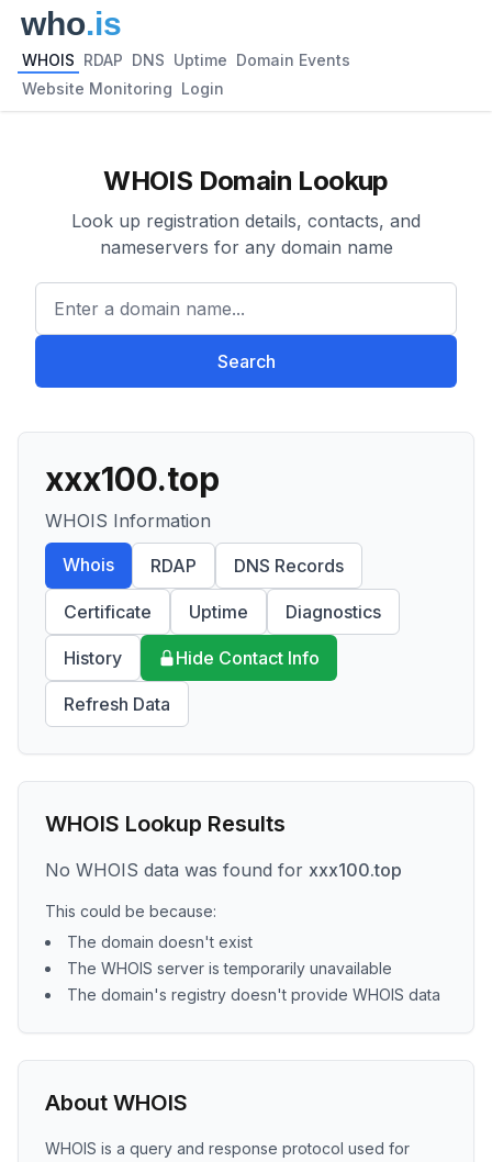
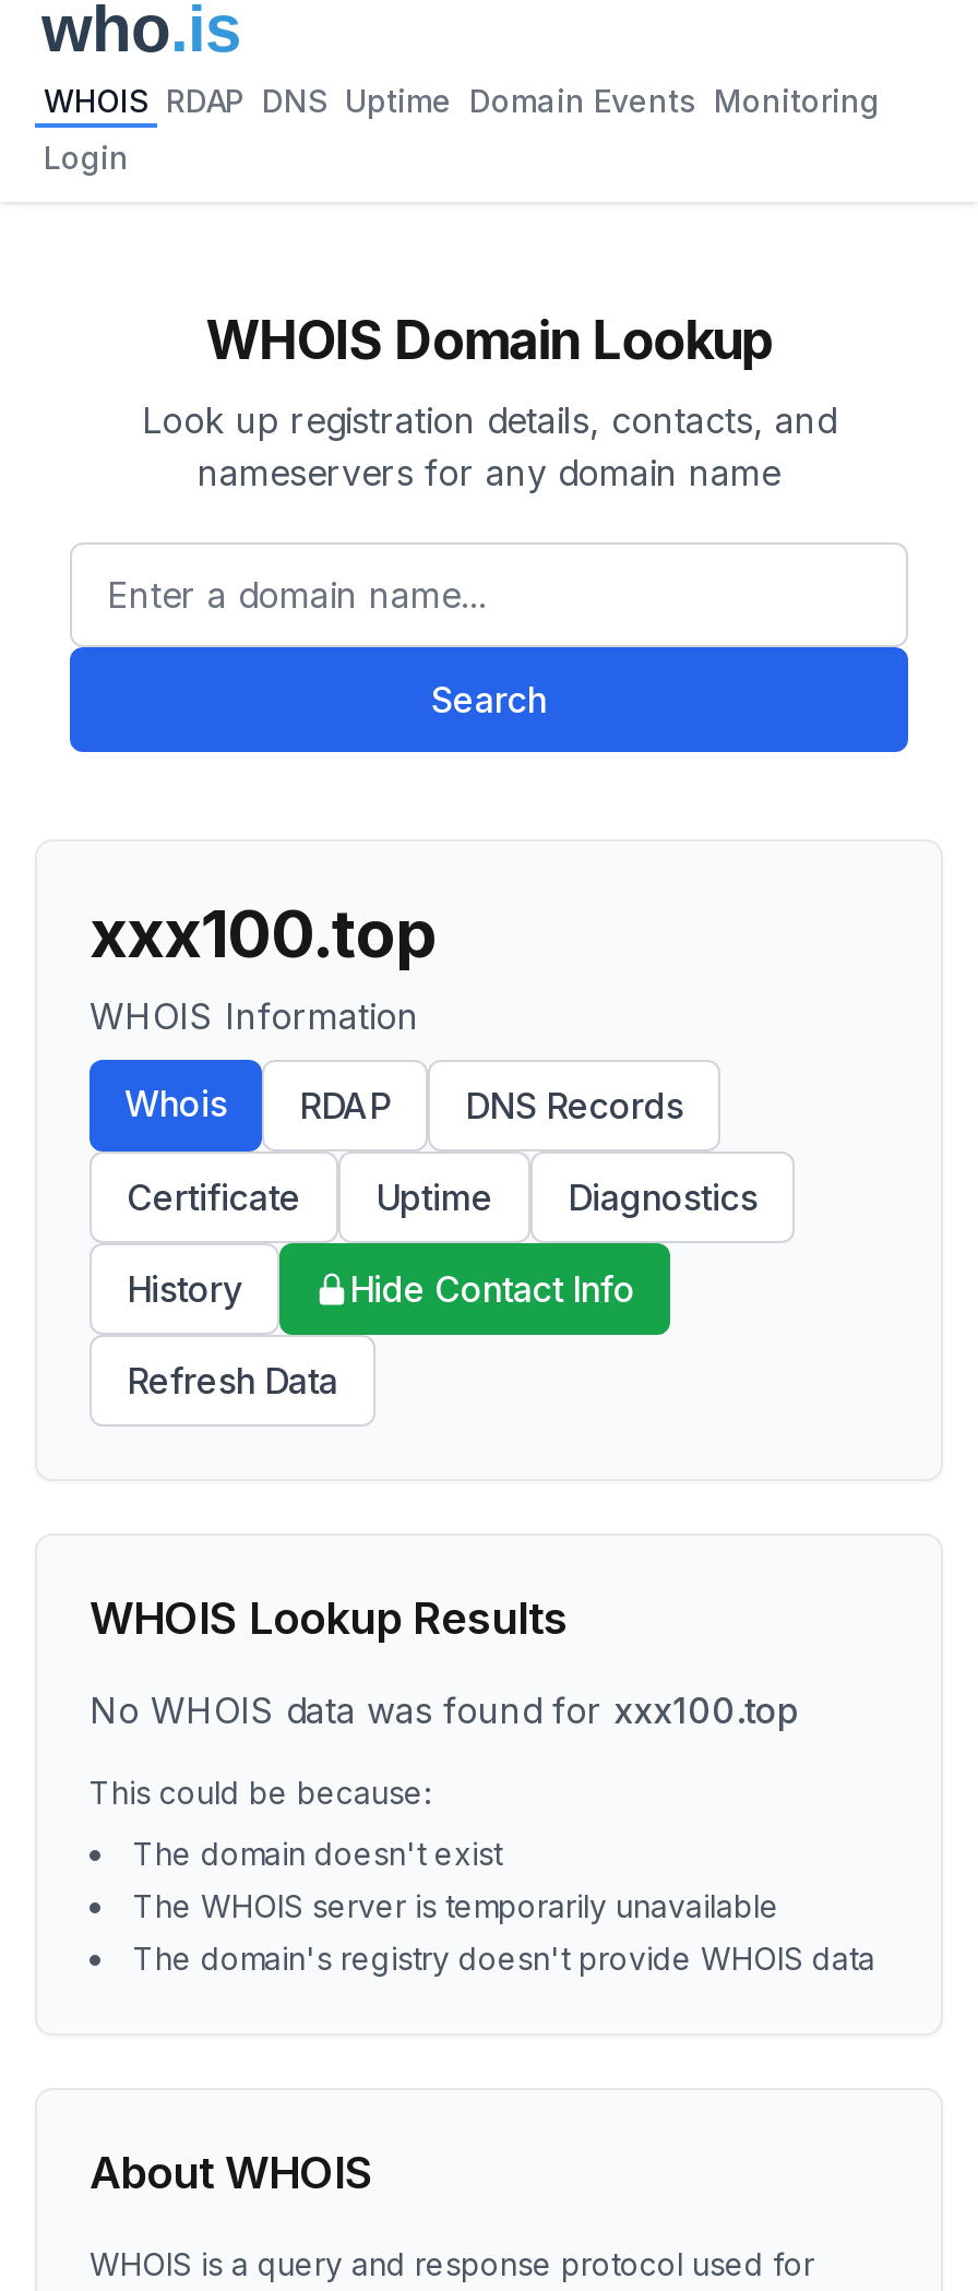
[22,51,350,69] WHOIS RDAP DNS Uptime Domain Events -> [44,82,880,119] WHOIS RDAP DNS Uptime Domain Events Monitoring
[22,79,224,98] Website Monitoring Login -> [44,139,129,176] Login

